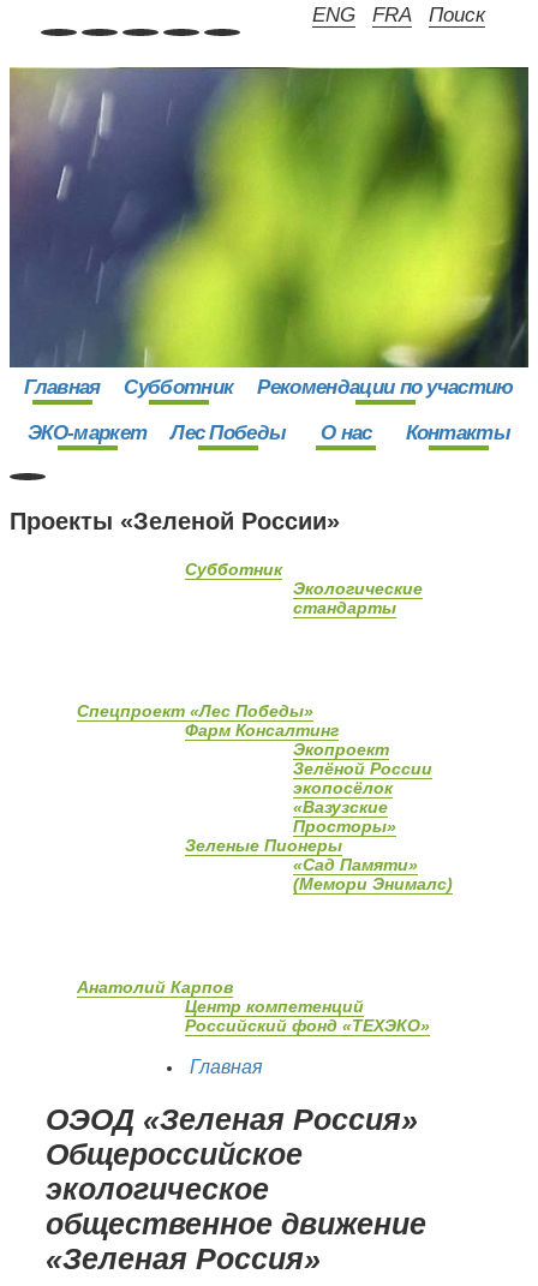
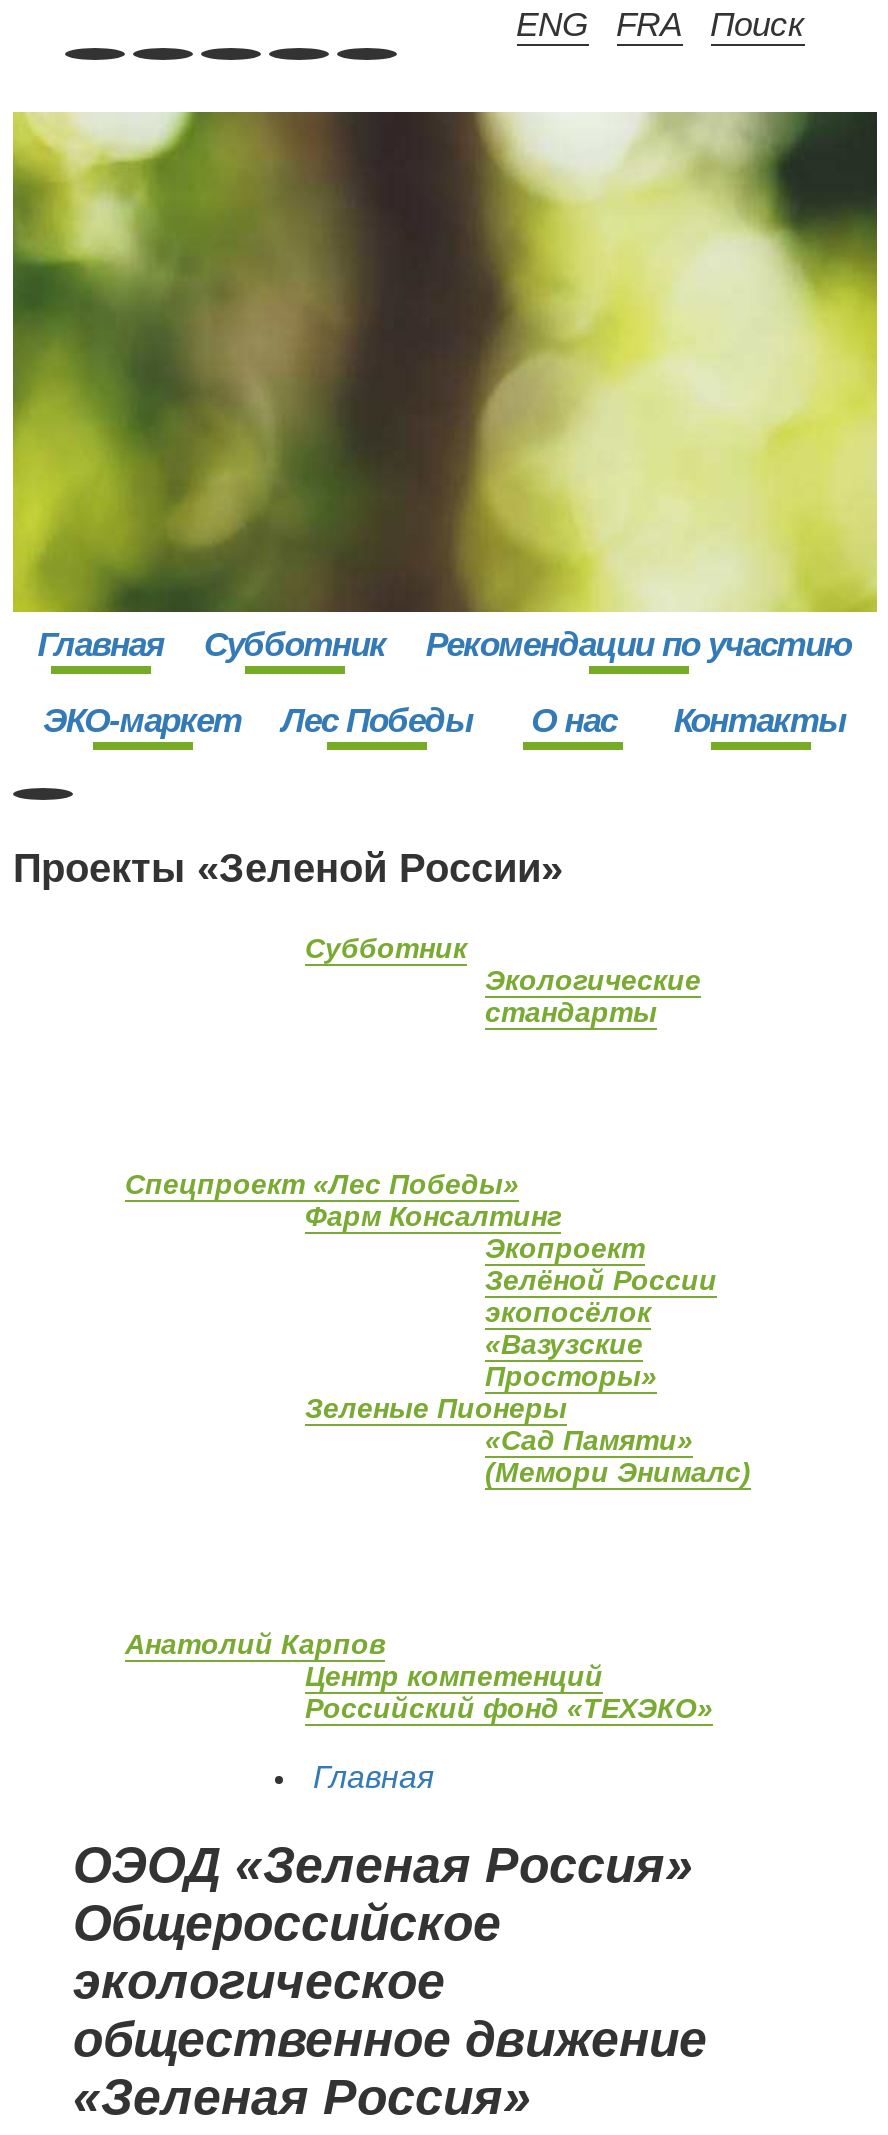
[8,67,530,369] [image] -> [11,112,879,614] [image]

